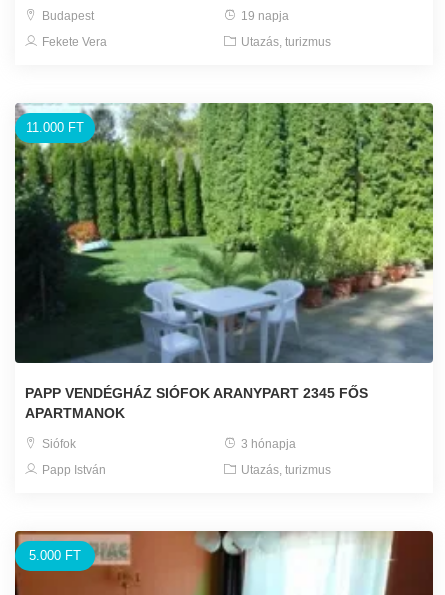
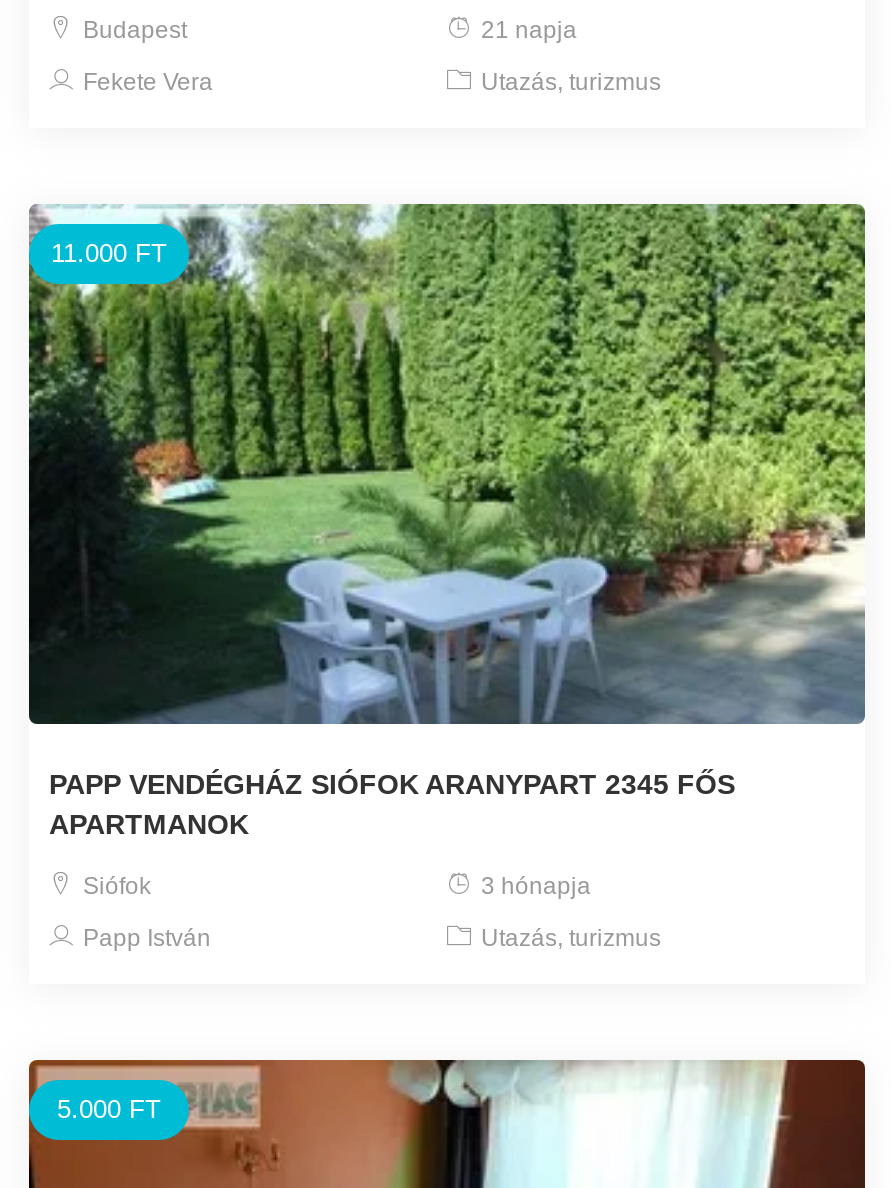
[238,9,289,23] 19 napja -> [475,16,577,44] 21 napja

